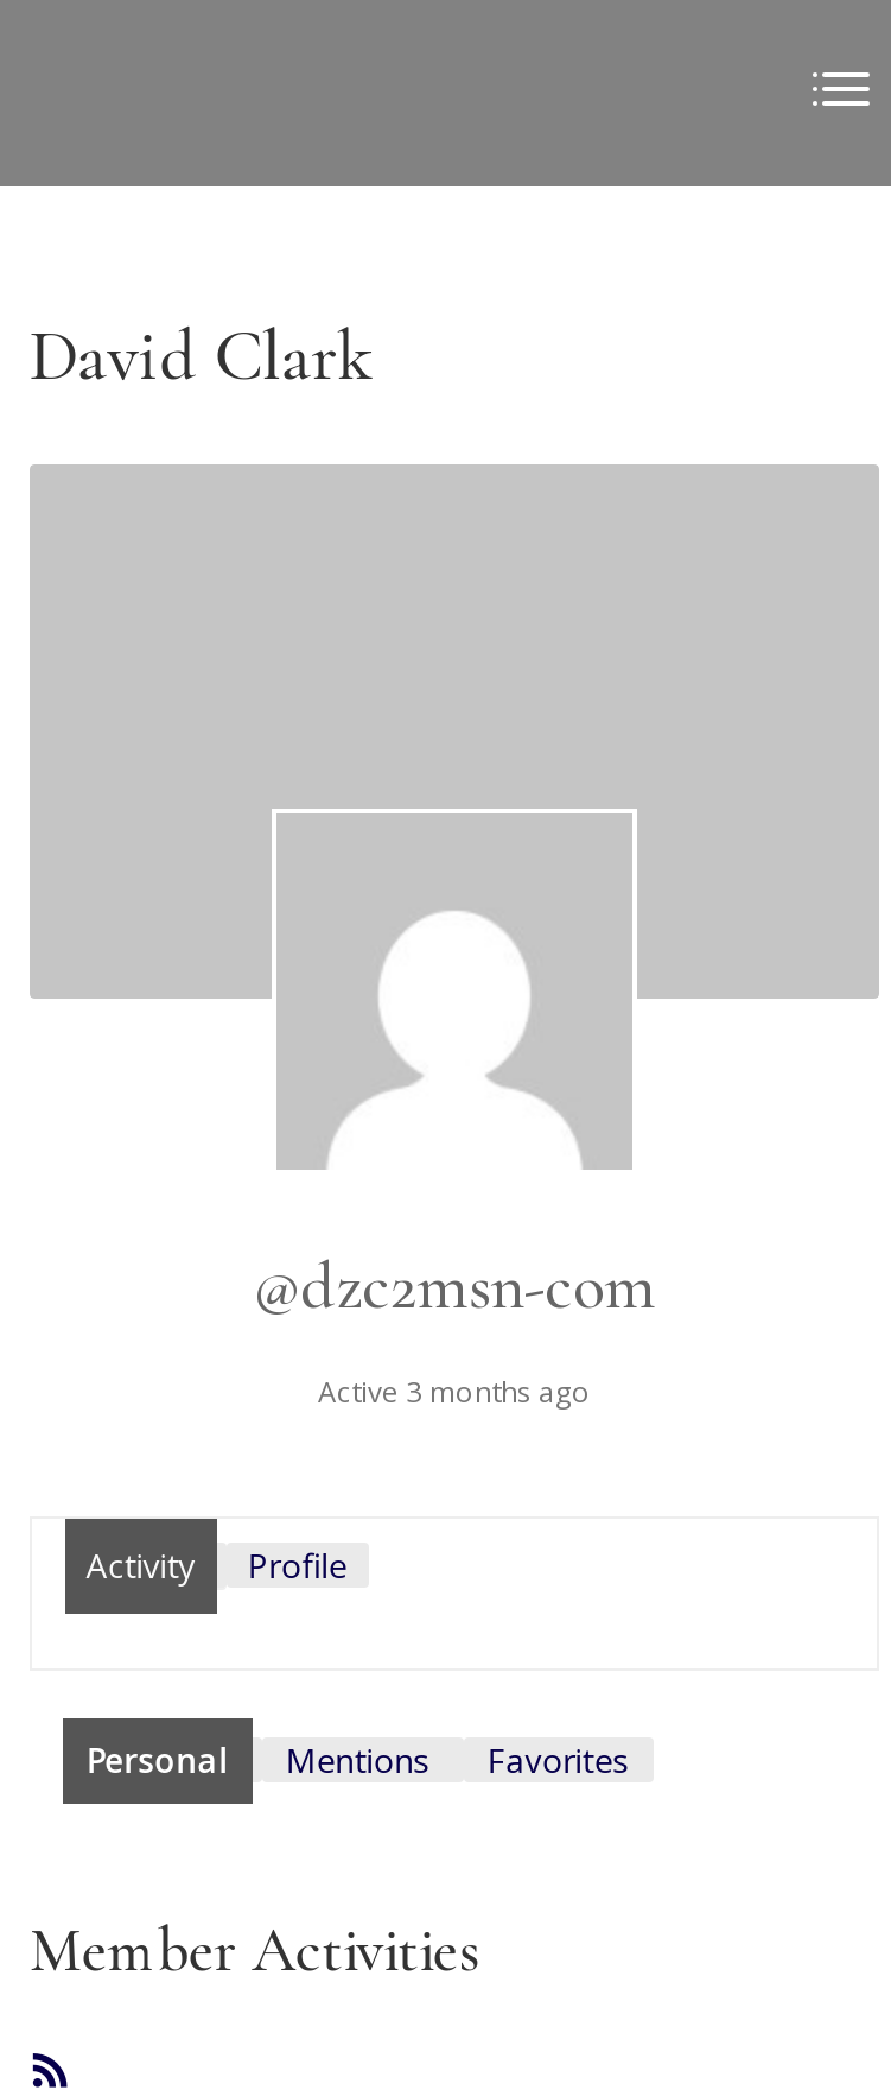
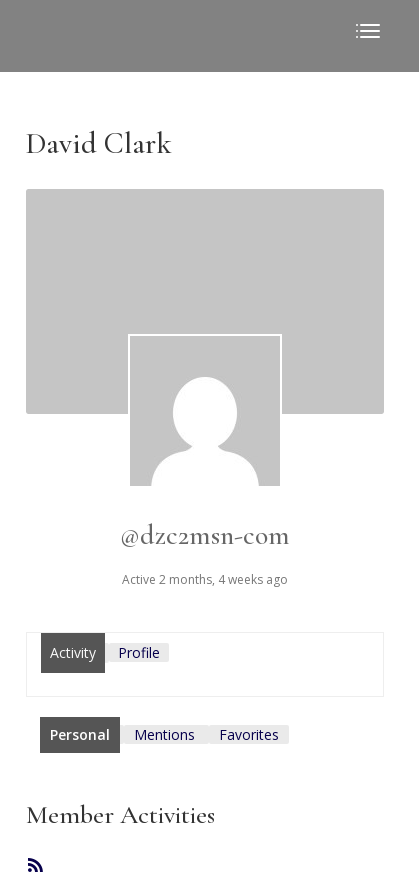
[318,1372,591,1412] Active 3 months ago -> [122,571,288,588] Active 2 months, 4 weeks ago

